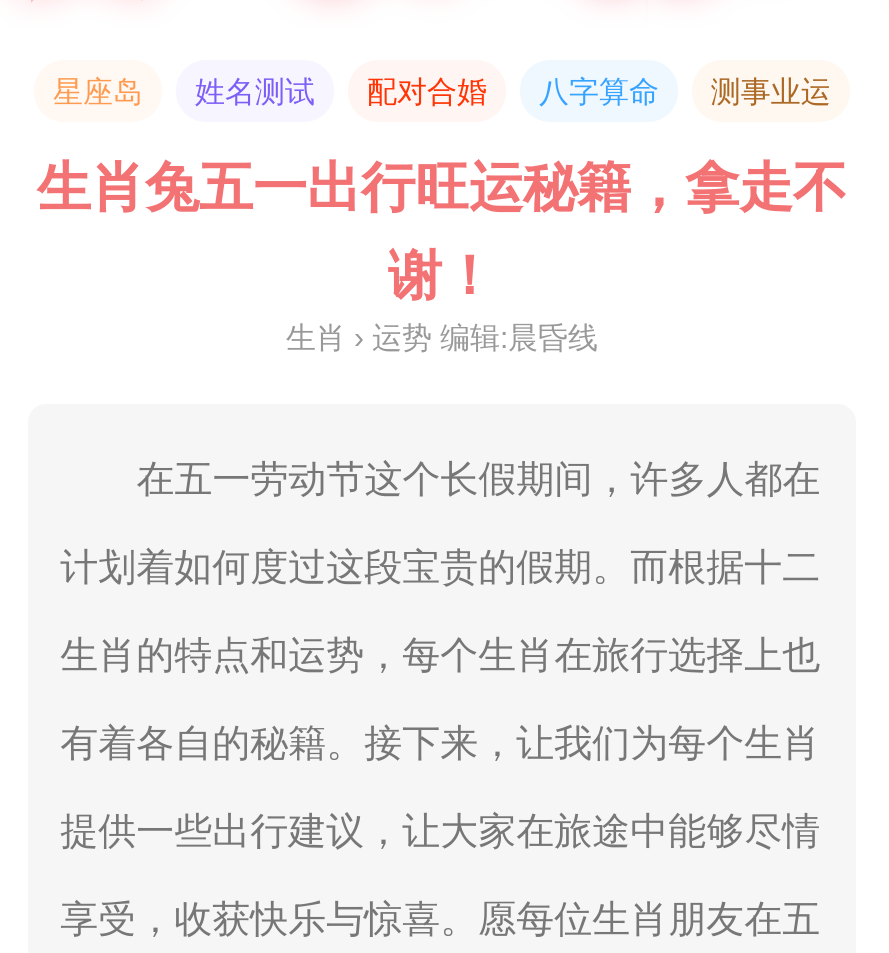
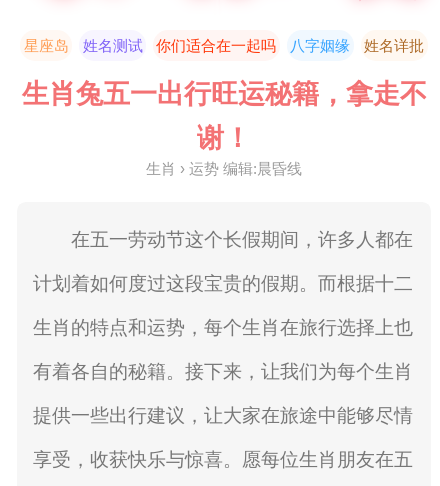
[367,74,831,108] 配对合婚 | 八字算命 | 测事业运 -> [156,37,424,54] 你们适合在一起吗 | 八字姻缘 | 姓名详批

